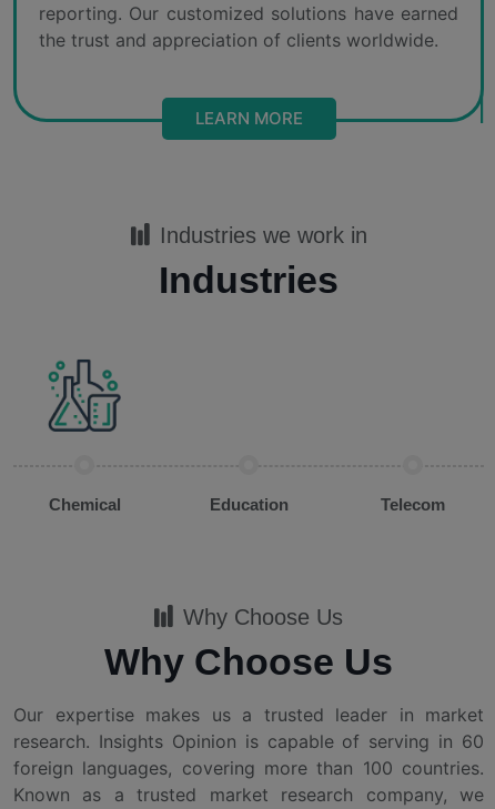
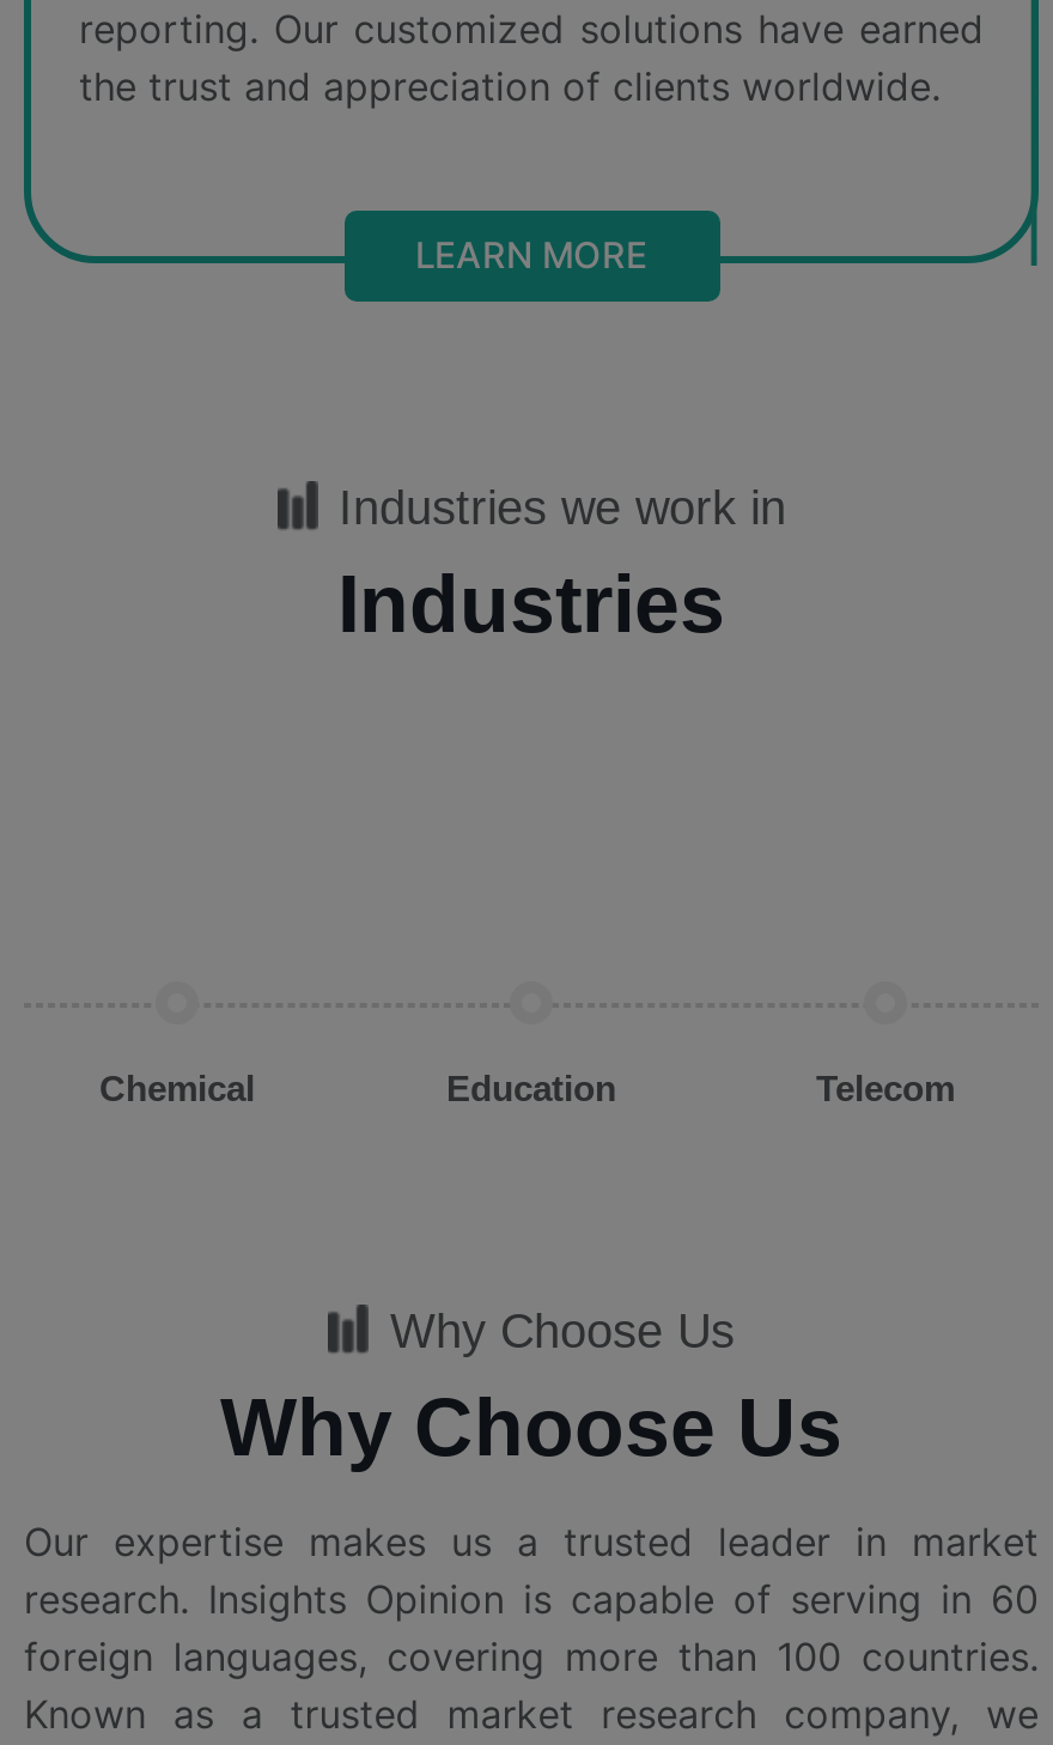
[48,358,122,433] [image] -> none

